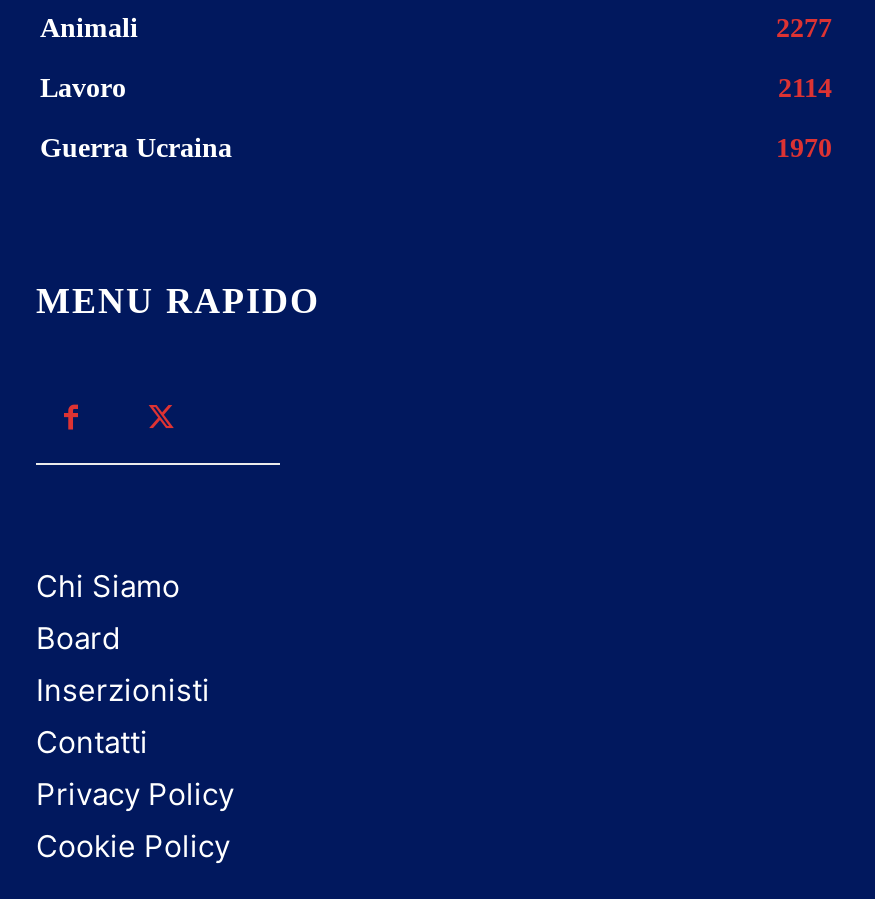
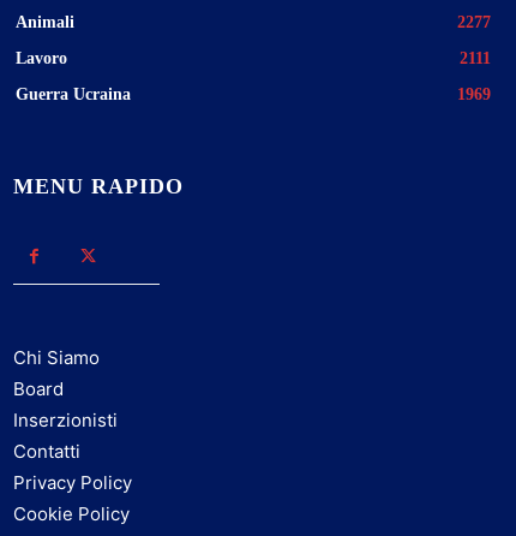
[778,73,832,103] 2114 -> [460,50,491,68] 2111
[776,133,832,163] 1970 -> [457,86,491,104] 1969

